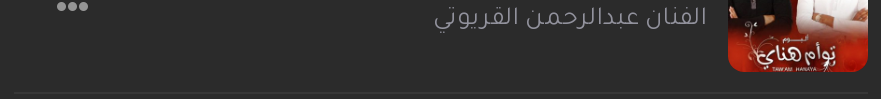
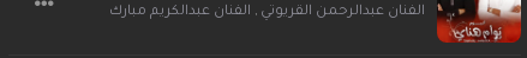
none -> [109,4,250,20] الفنان عبدالكريم مبارك

